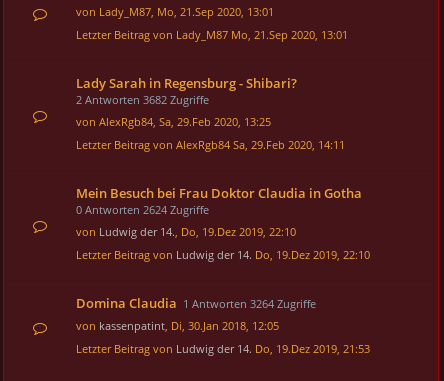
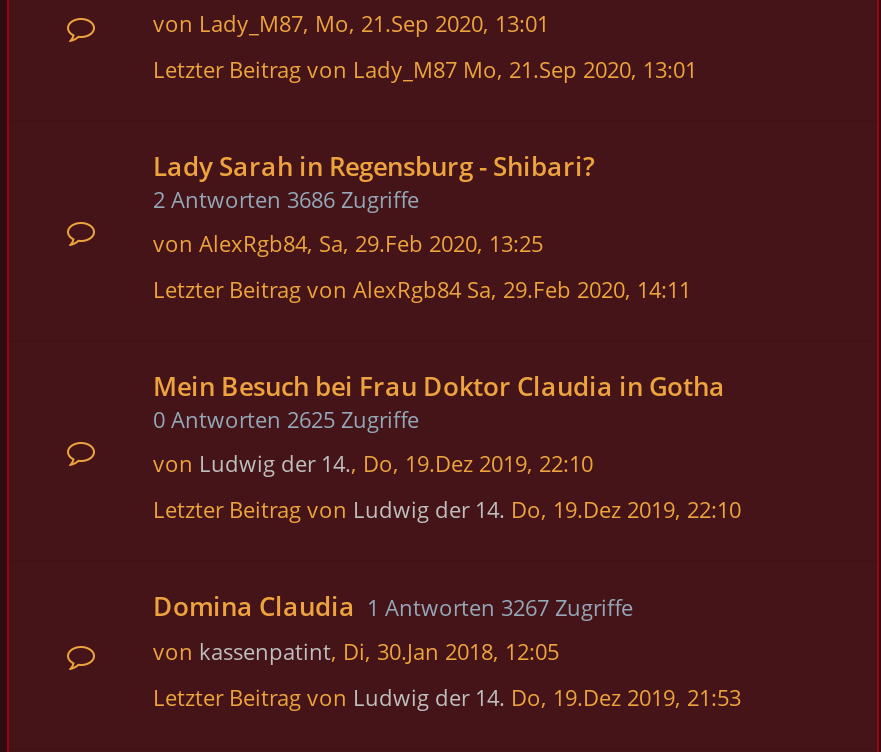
[76,92,209,107] 2 Antworten 3682 Zugriffe -> [153,184,419,214] 2 Antworten 3686 Zugriffe
[76,202,209,217] 0 Antworten 2624 Zugriffe -> [153,404,419,434] 0 Antworten 2625 Zugriffe
[76,294,316,312] Domina Claudia 1 Antworten 3264 Zugriffe -> [153,588,633,624] Domina Claudia 1 Antworten 3267 Zugriffe

